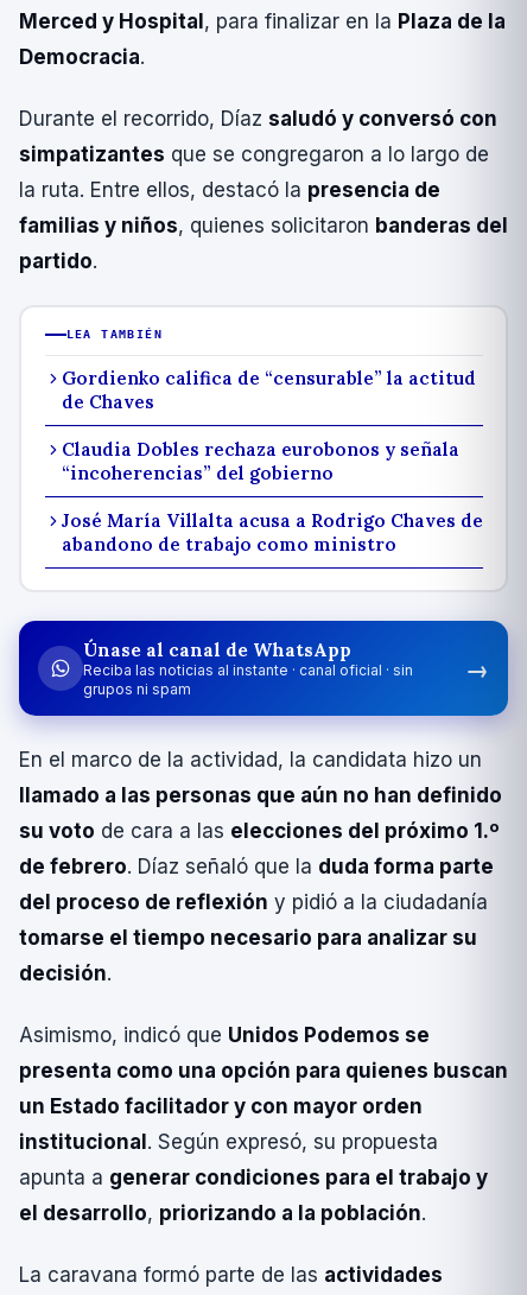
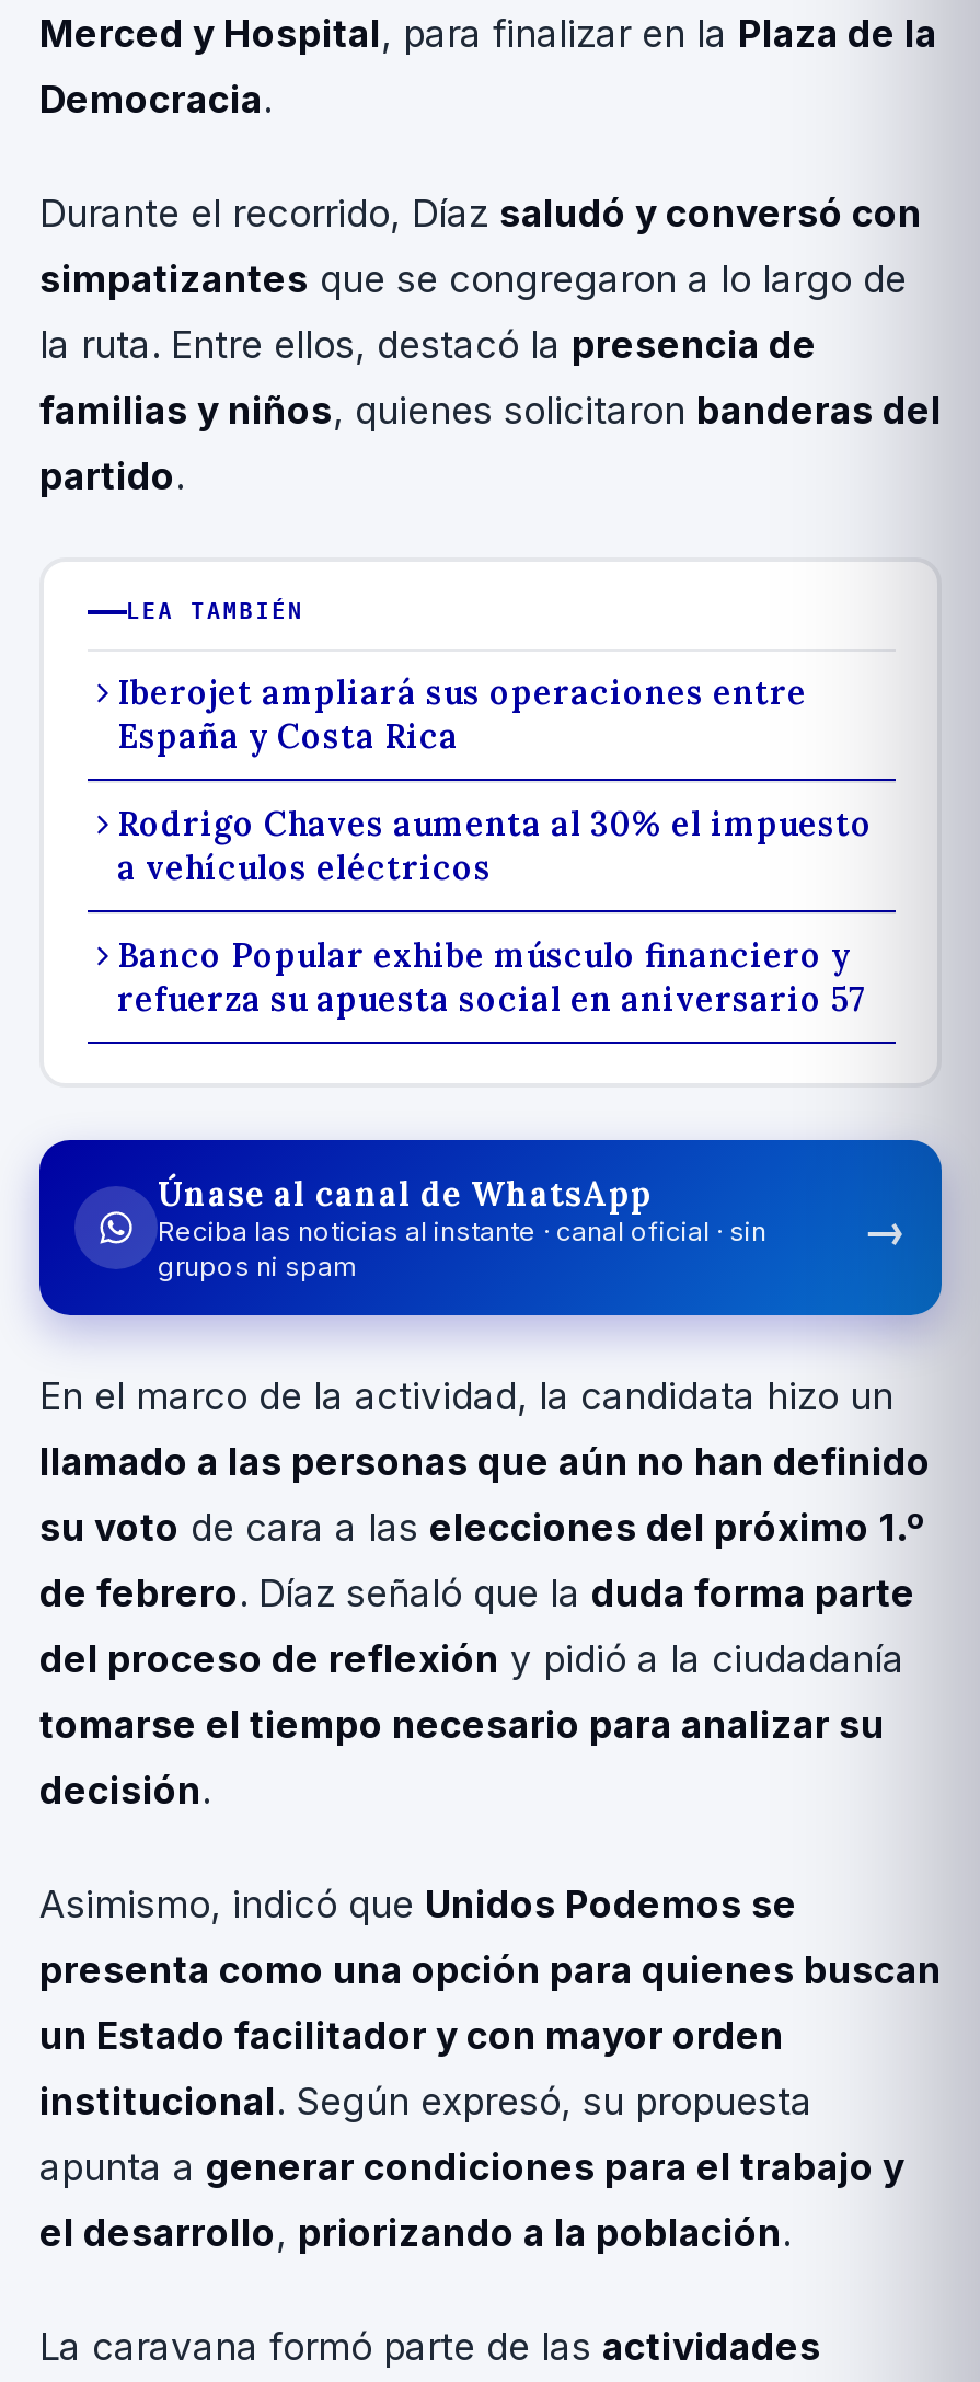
[61,367,475,413] Gordienko califica de “censurable” la actitud | de Chaves -> [117,671,807,757] Iberojet ampliará sus operaciones entre | España y Costa Rica
[61,438,459,484] Claudia Dobles rechaza eurobonos y señala | “incoherencias” del gobierno -> [117,803,873,888] Rodrigo Chaves aumenta al 30% el impuesto | a vehículos eléctricos
[61,509,482,556] José María Villalta acusa a Rodrigo Chaves de | abandono de trabajo como ministro -> [117,934,866,1020] Banco Popular exhibe músculo financiero y | refuerza su apuesta social en aniversario 57

